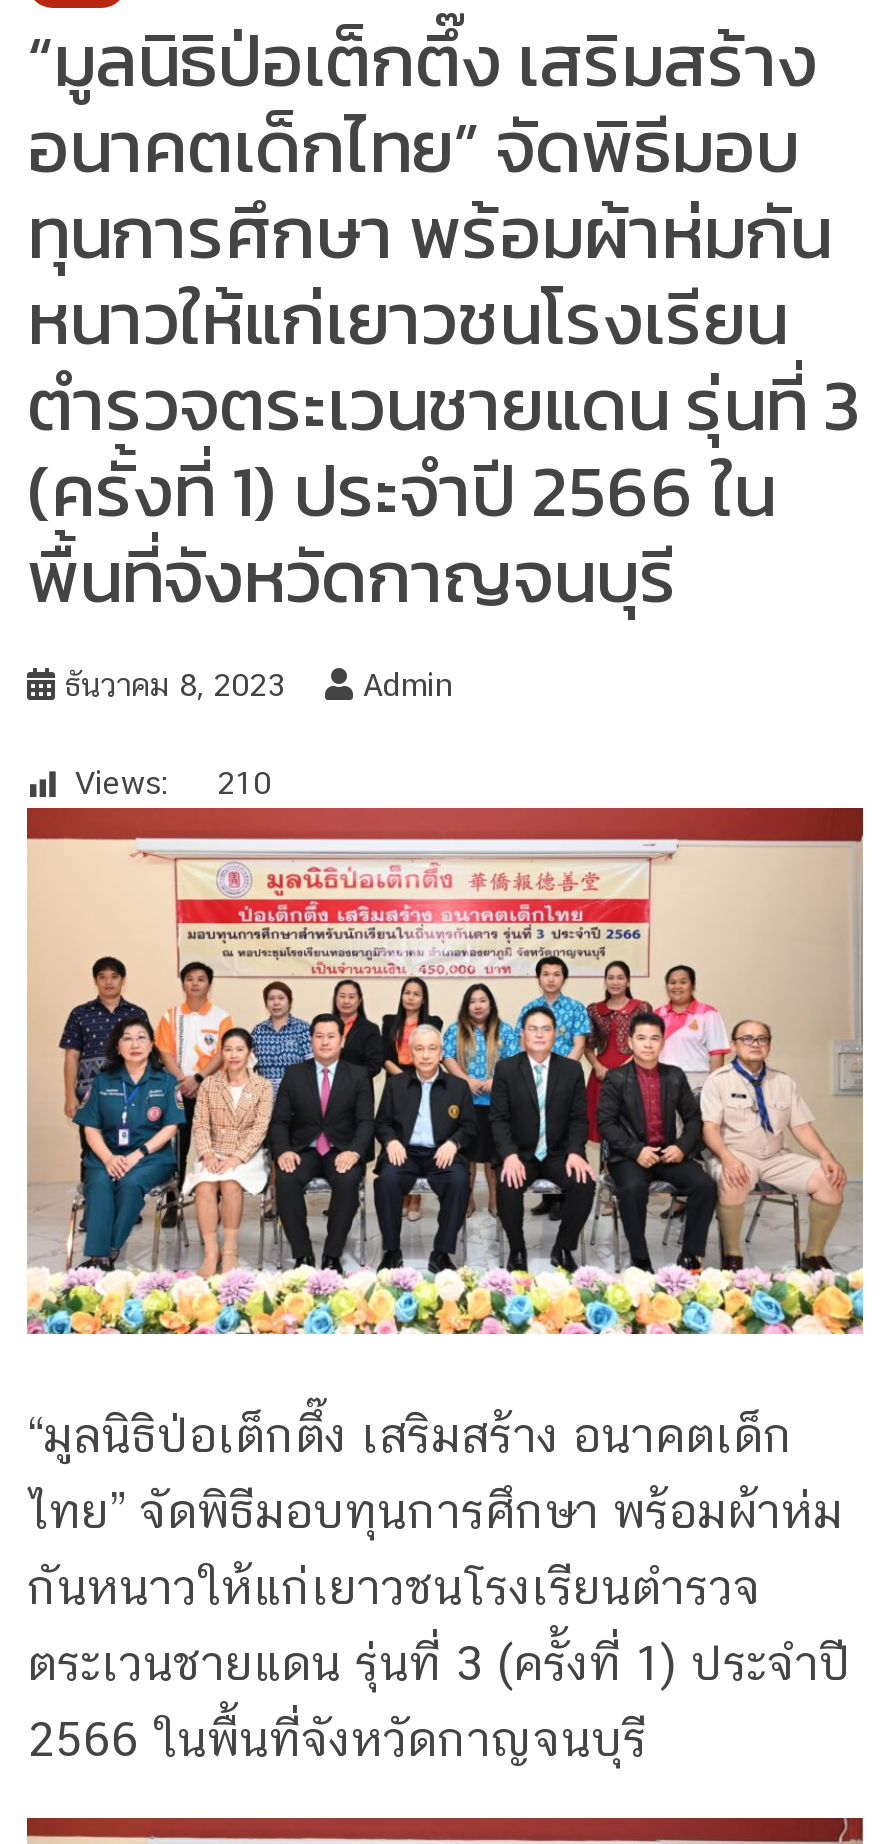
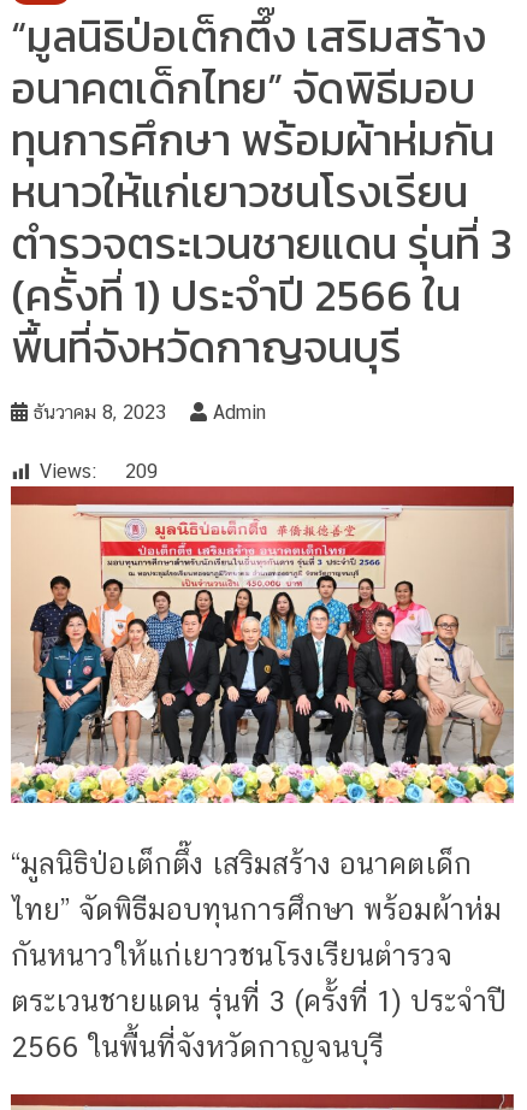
[75,765,271,803] Views: 210 -> [40,460,158,483] Views: 209

